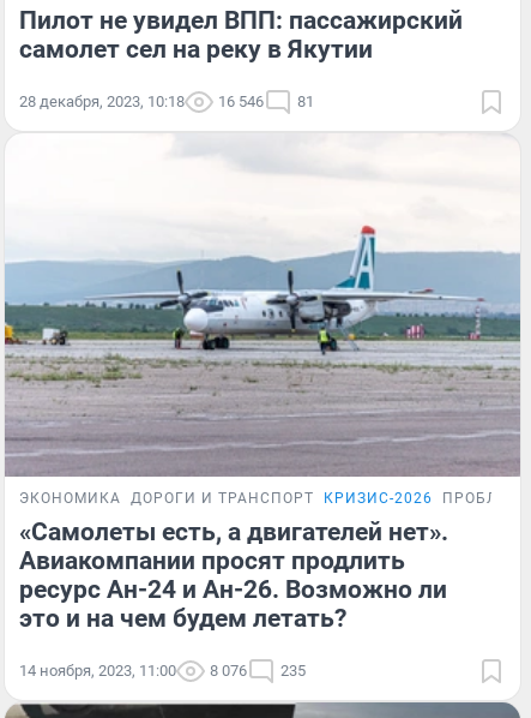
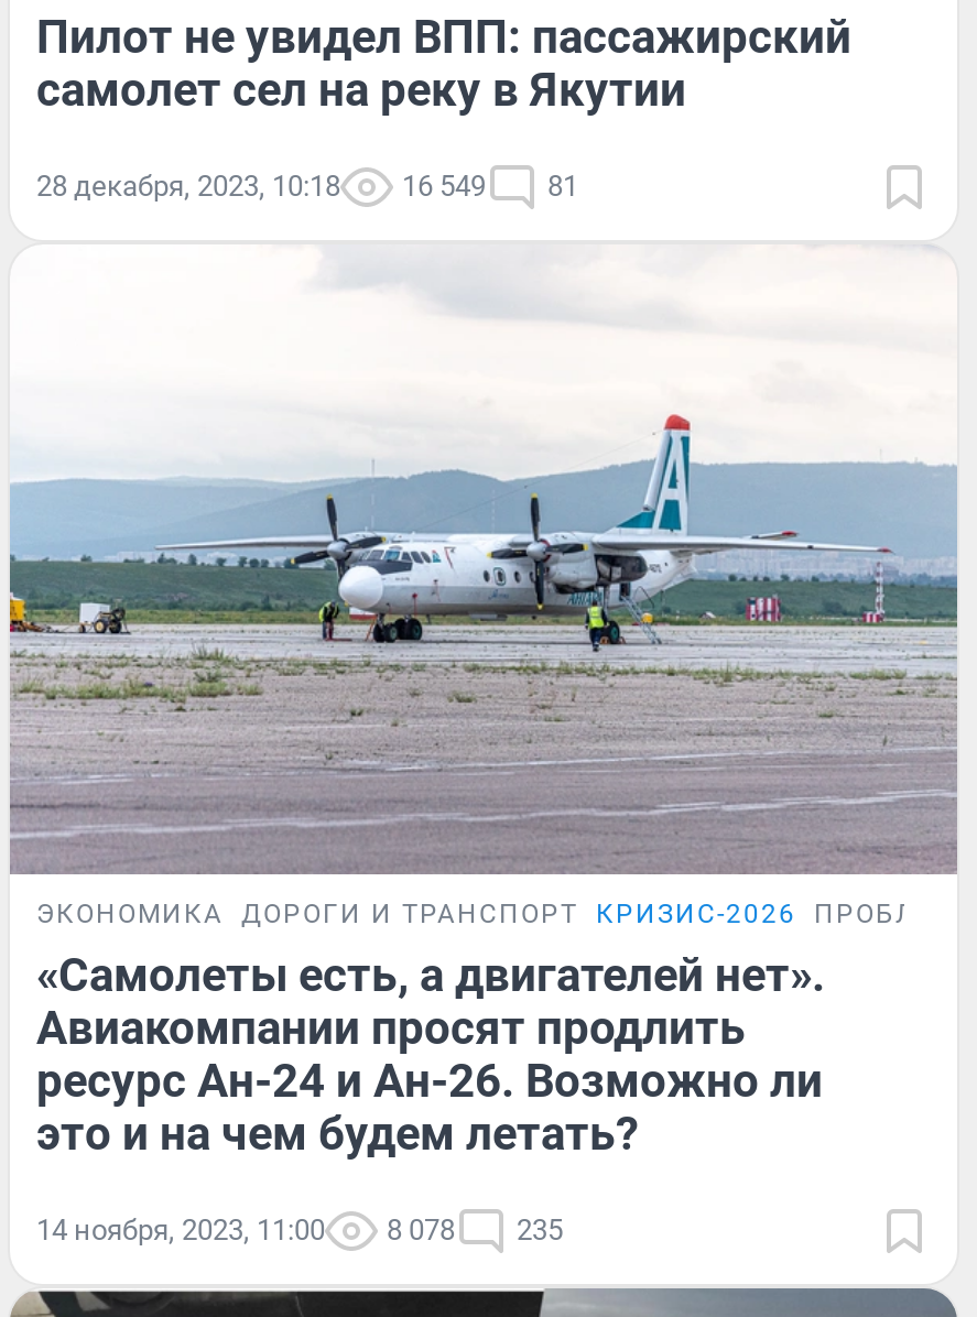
[19,92,314,110] 28 декабря, 2023, 10:18 16 546 81 -> [36,169,578,202] 28 декабря, 2023, 10:18 16 549 81
[19,662,306,680] 14 ноября, 2023, 11:00 8 076 235 -> [36,1214,563,1247] 14 ноября, 2023, 11:00 8 078 235

